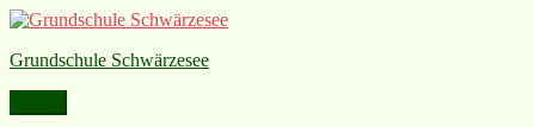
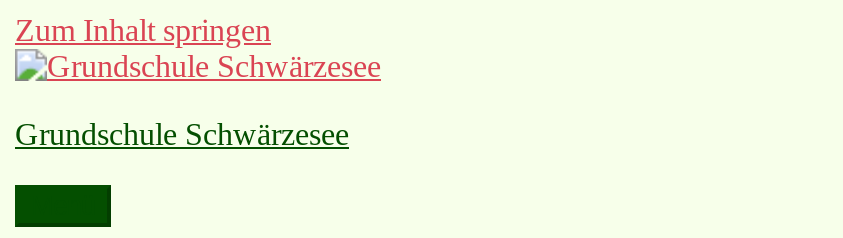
none -> [15,13,271,47] Zum Inhalt springen

